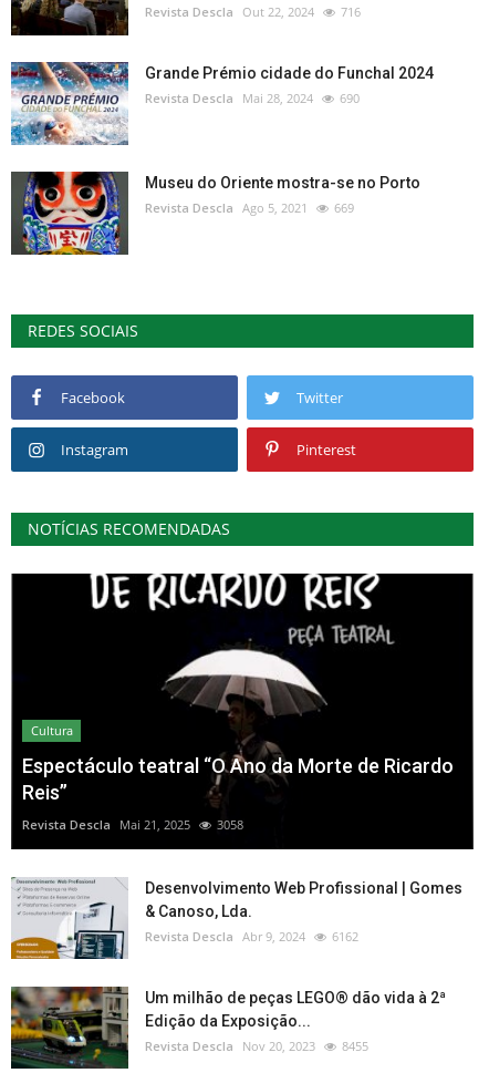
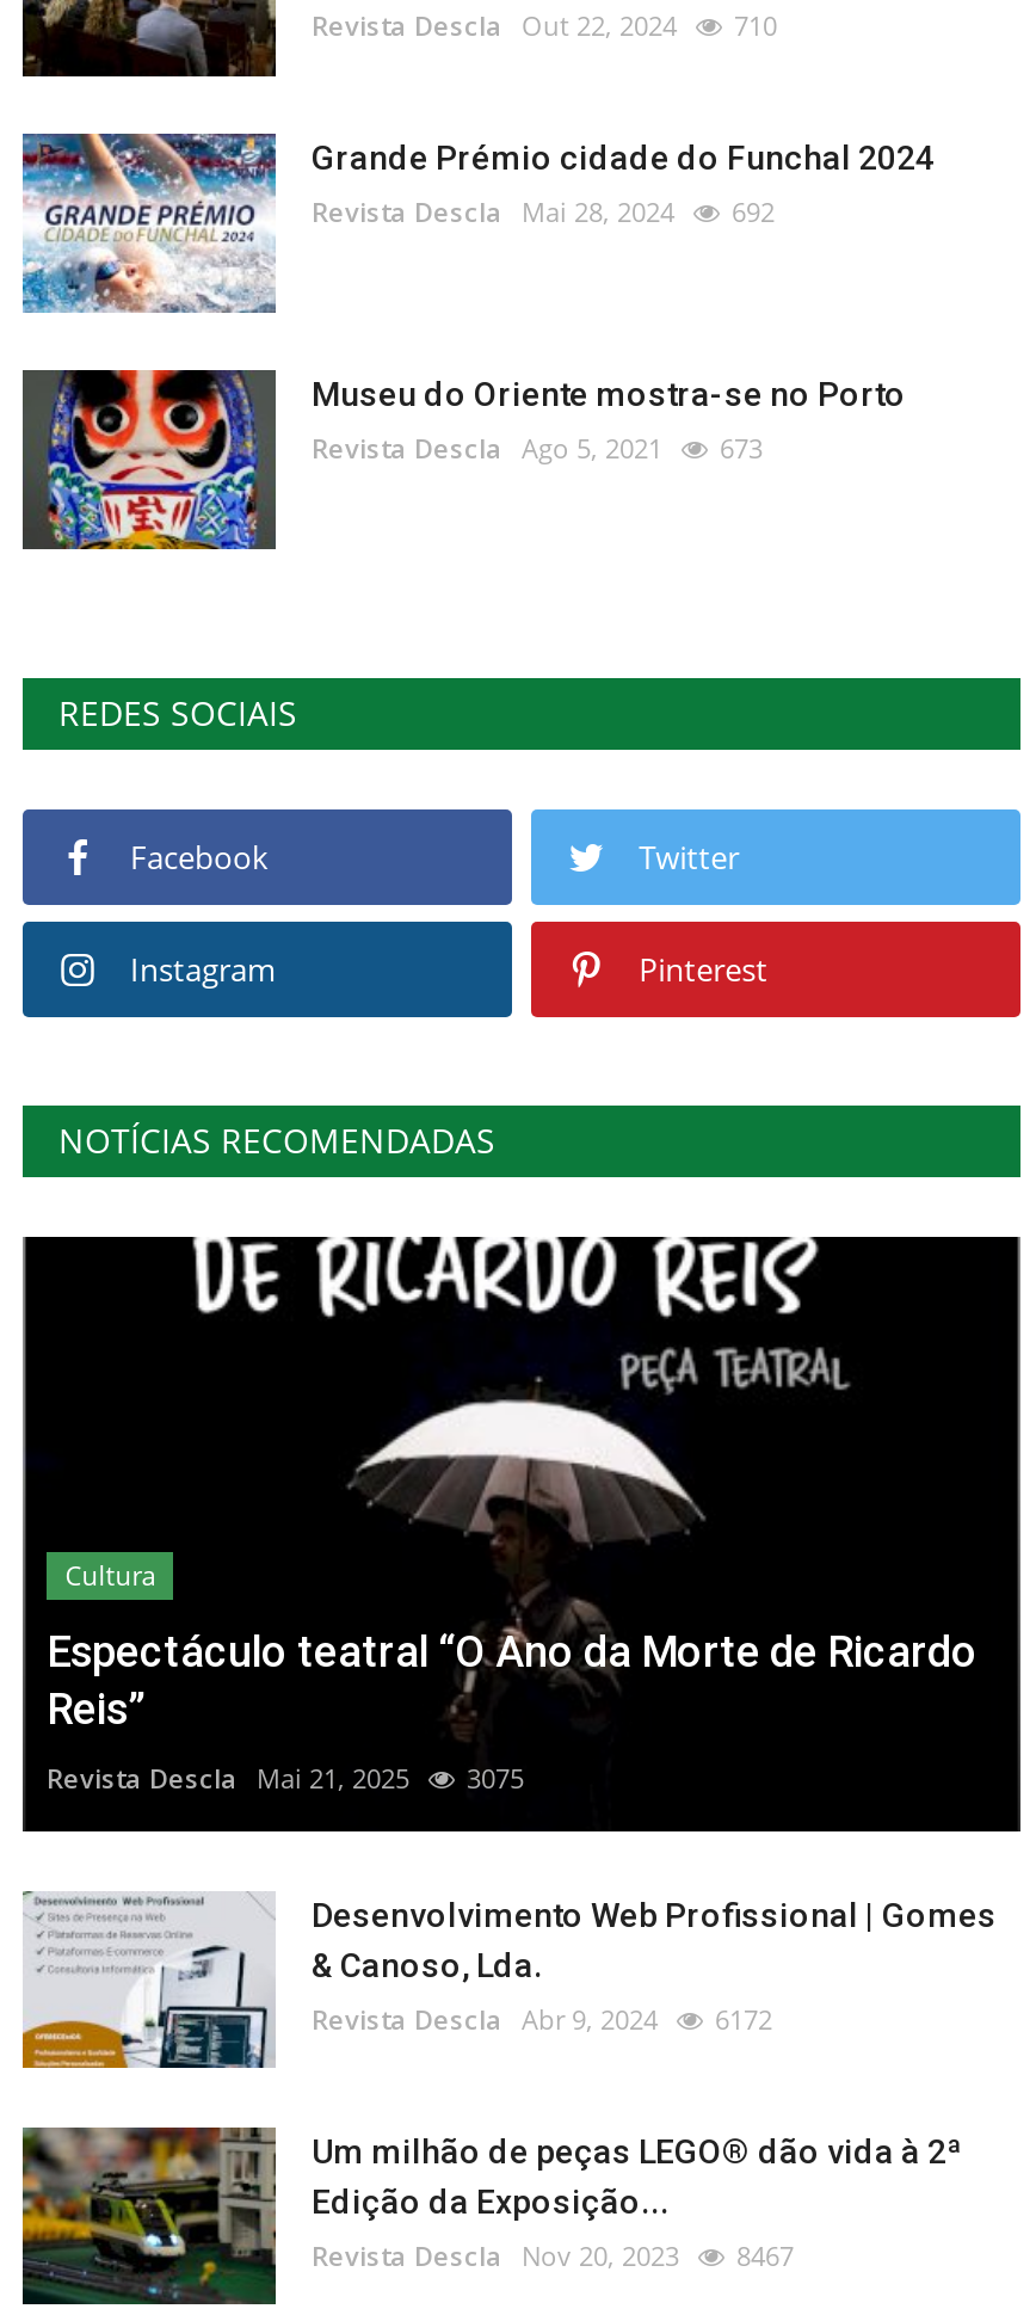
[145,4,361,20] Revista Descla Out 22, 2024 716 -> [312,8,777,44] Revista Descla Out 22, 2024 710
[145,90,360,107] Revista Descla Mai 28, 2024 690 -> [312,194,775,230] Revista Descla Mai 28, 2024 692
[145,200,354,216] Revista Descla Ago 5, 2021 669 -> [312,431,763,467] Revista Descla Ago 5, 2021 673
[22,816,243,833] Revista Descla Mai 21, 2025 3058 -> [47,1760,524,1796] Revista Descla Mai 21, 2025 3075
[145,928,358,945] Revista Descla Abr 9, 2024 6162 -> [312,2001,772,2037] Revista Descla Abr 9, 2024 6172
[145,1038,368,1054] Revista Descla Nov 20, 2023 8455 -> [312,2237,794,2273] Revista Descla Nov 20, 2023 8467

